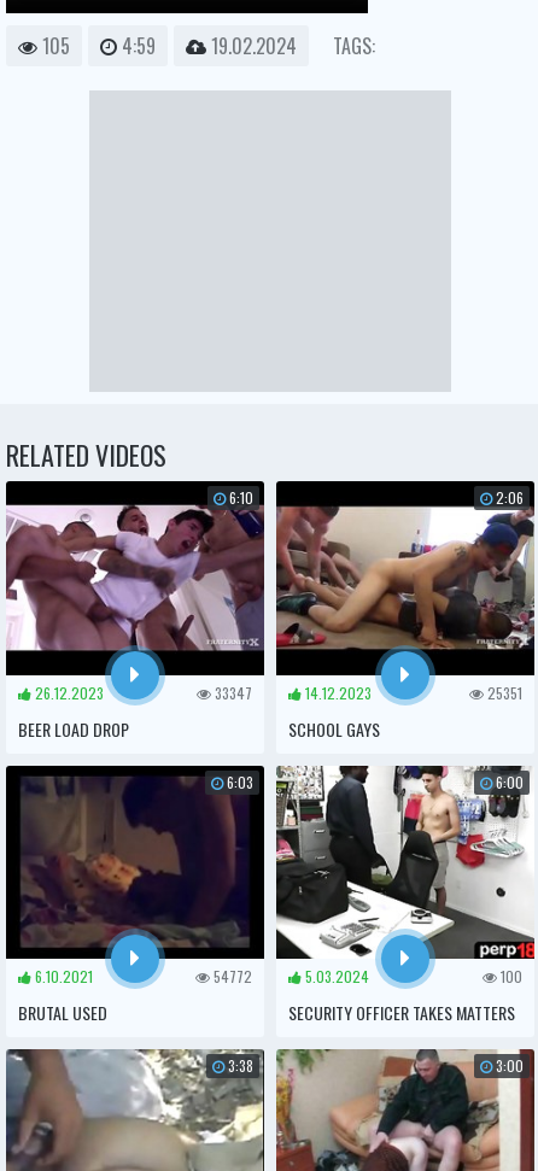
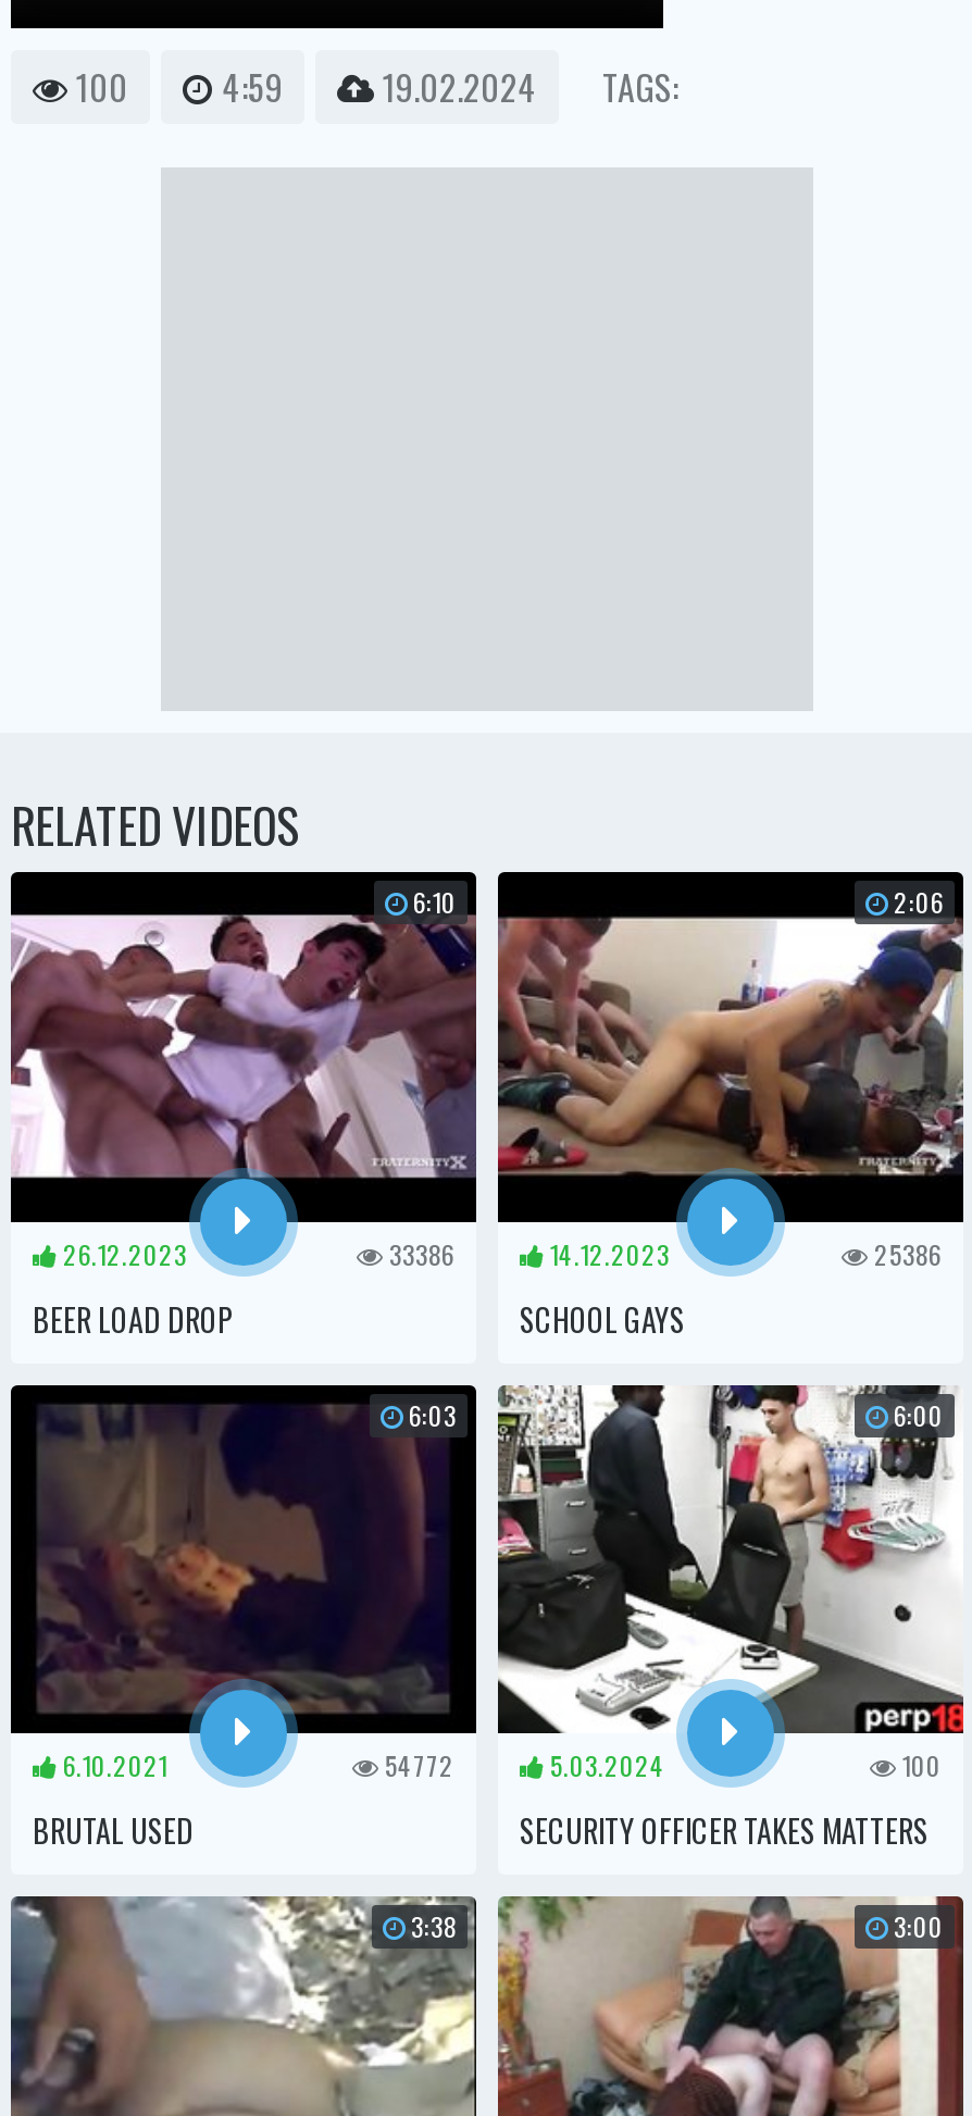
[37,31,375,60] 105 4:59 19.02.2024 TAGS: -> [67,61,678,113] 100 4:59 19.02.2024 TAGS:
[211,682,252,702] 33347 -> [383,1234,454,1271] 33386
[484,682,522,702] 25351 -> [868,1234,942,1271] 25386

